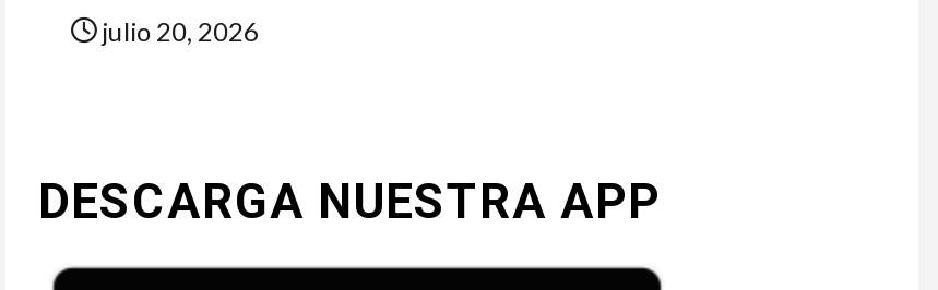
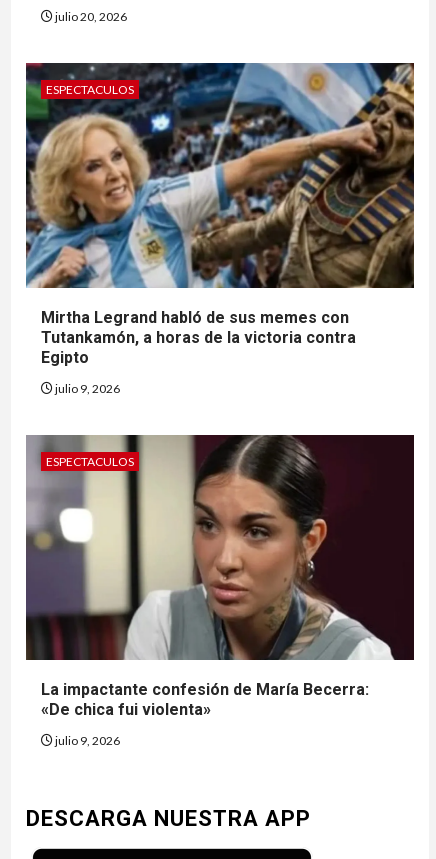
none -> [25,62,415,289] [image] | ESPECTACULOS
none -> [25,434,415,661] [image] | ESPECTACULOS
none -> [41,308,356,396] Mirtha Legrand habló de sus memes con | Tutankamón, a horas de la victoria contra | Egipto | julio 9, 2026
none -> [41,680,369,748] La impactante confesión de María Becerra: | «De chica fui violenta» | julio 9, 2026

